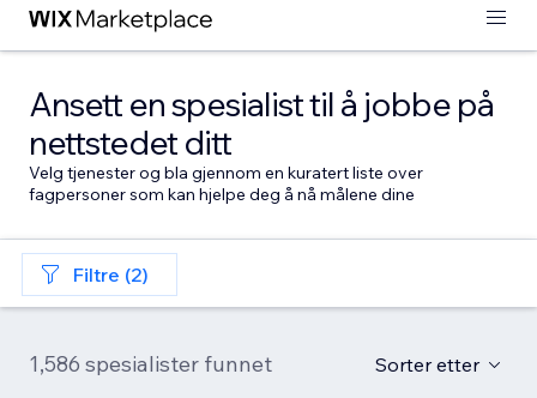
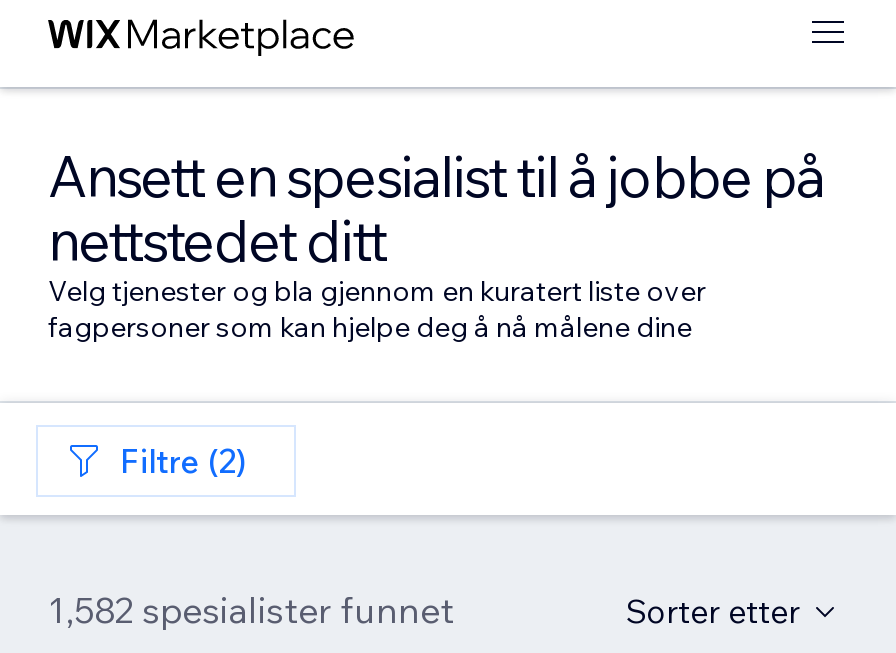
[29,350,272,378] 1,586 spesialister funnet -> [48,587,454,633] 1,582 spesialister funnet

